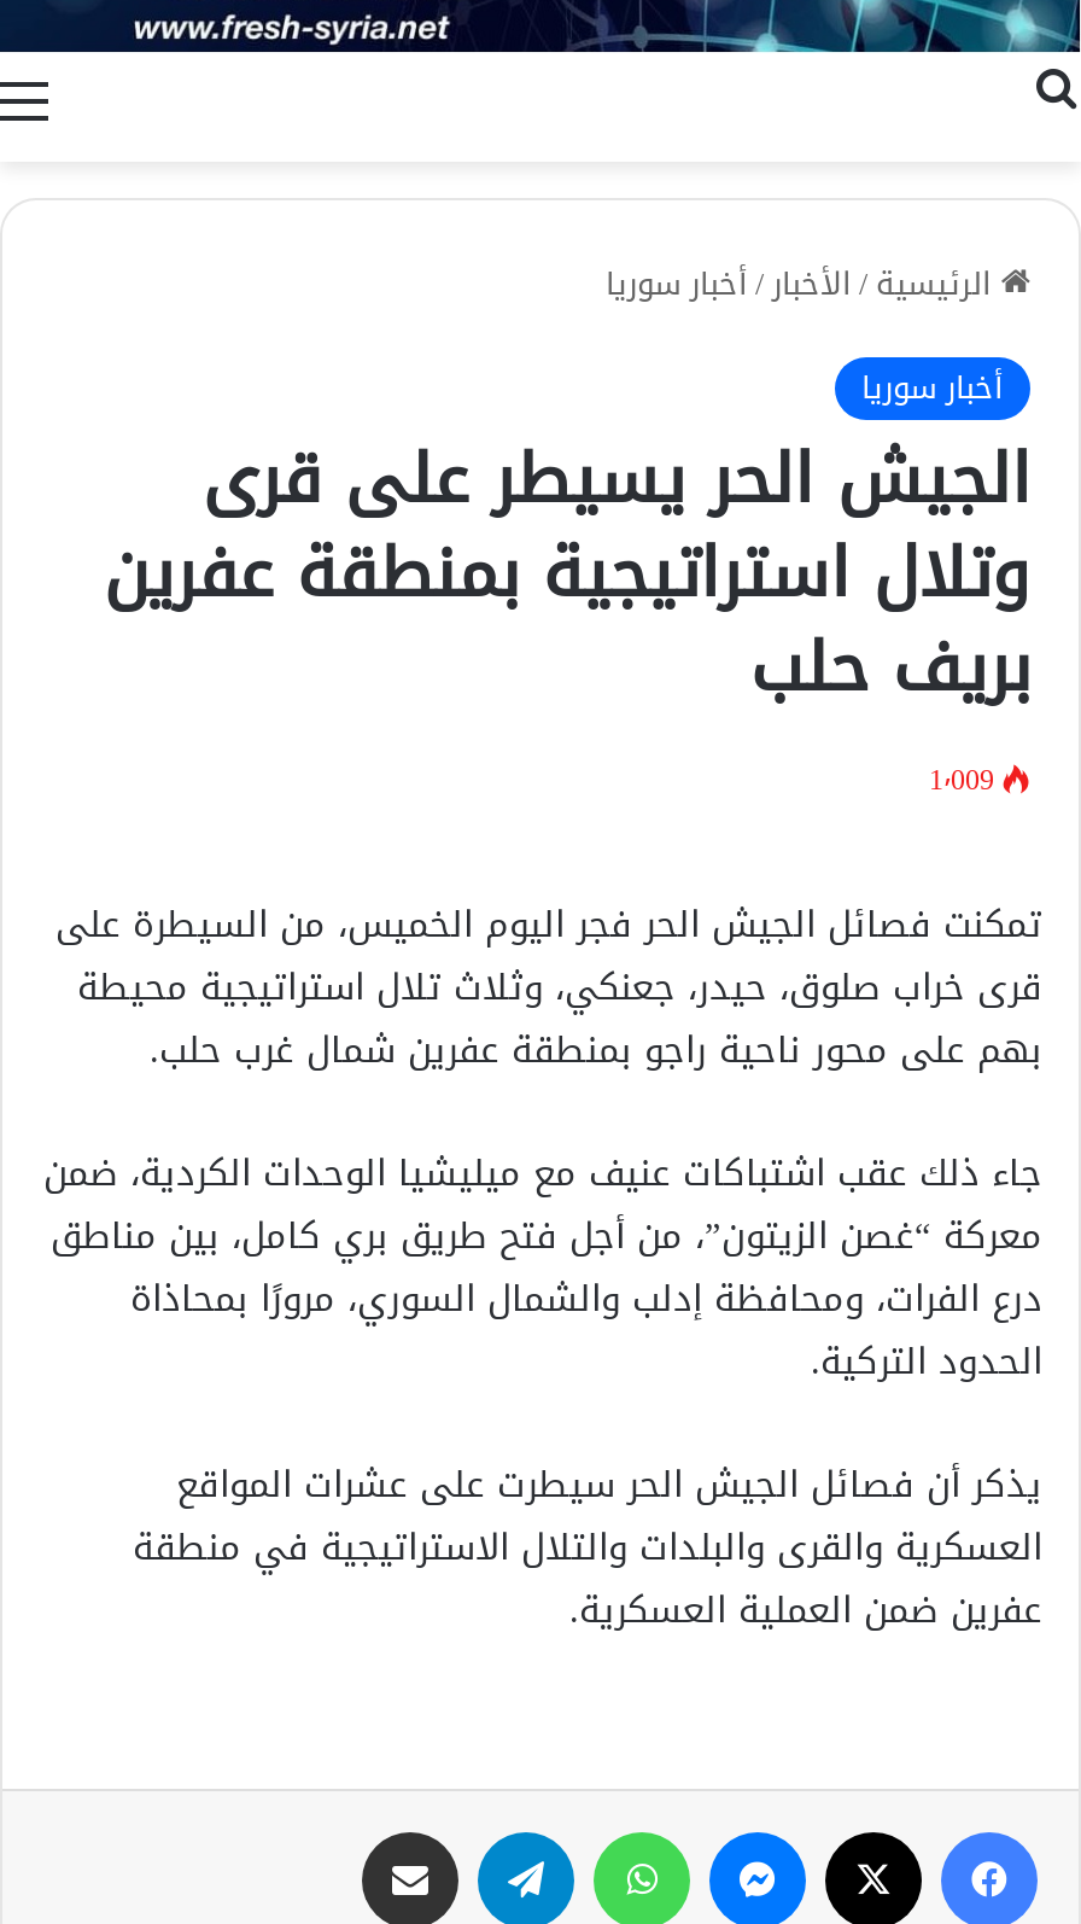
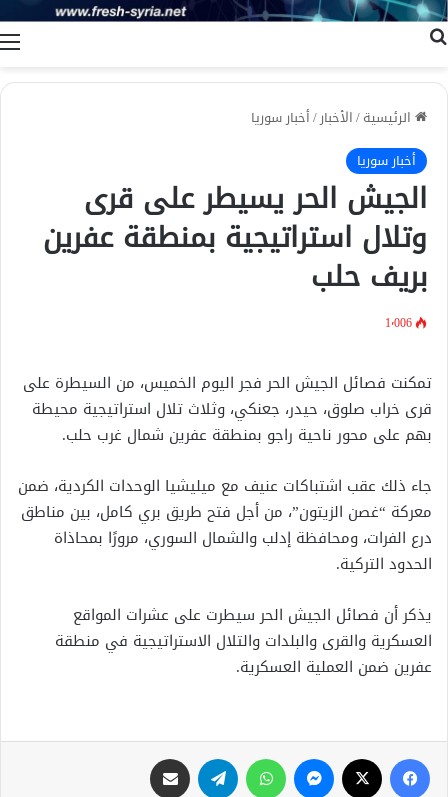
[929,753,994,806] 1٬009 -> [385,312,412,334] 1٬006

